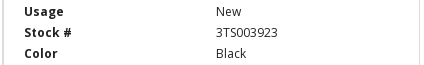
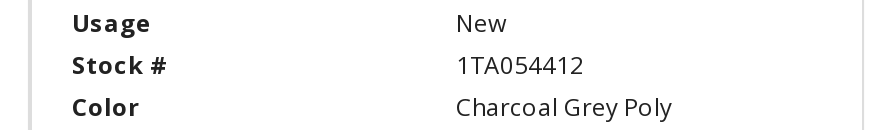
[216,24,278,41] 3TS003923 -> [456,48,584,82] 1TA054412
[216,45,246,62] Black -> [456,90,672,124] Charcoal Grey Poly

